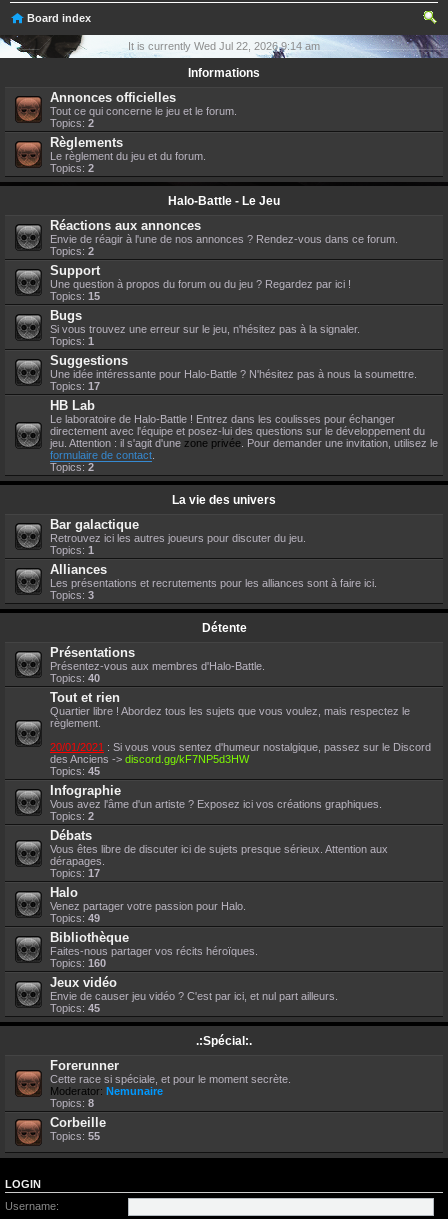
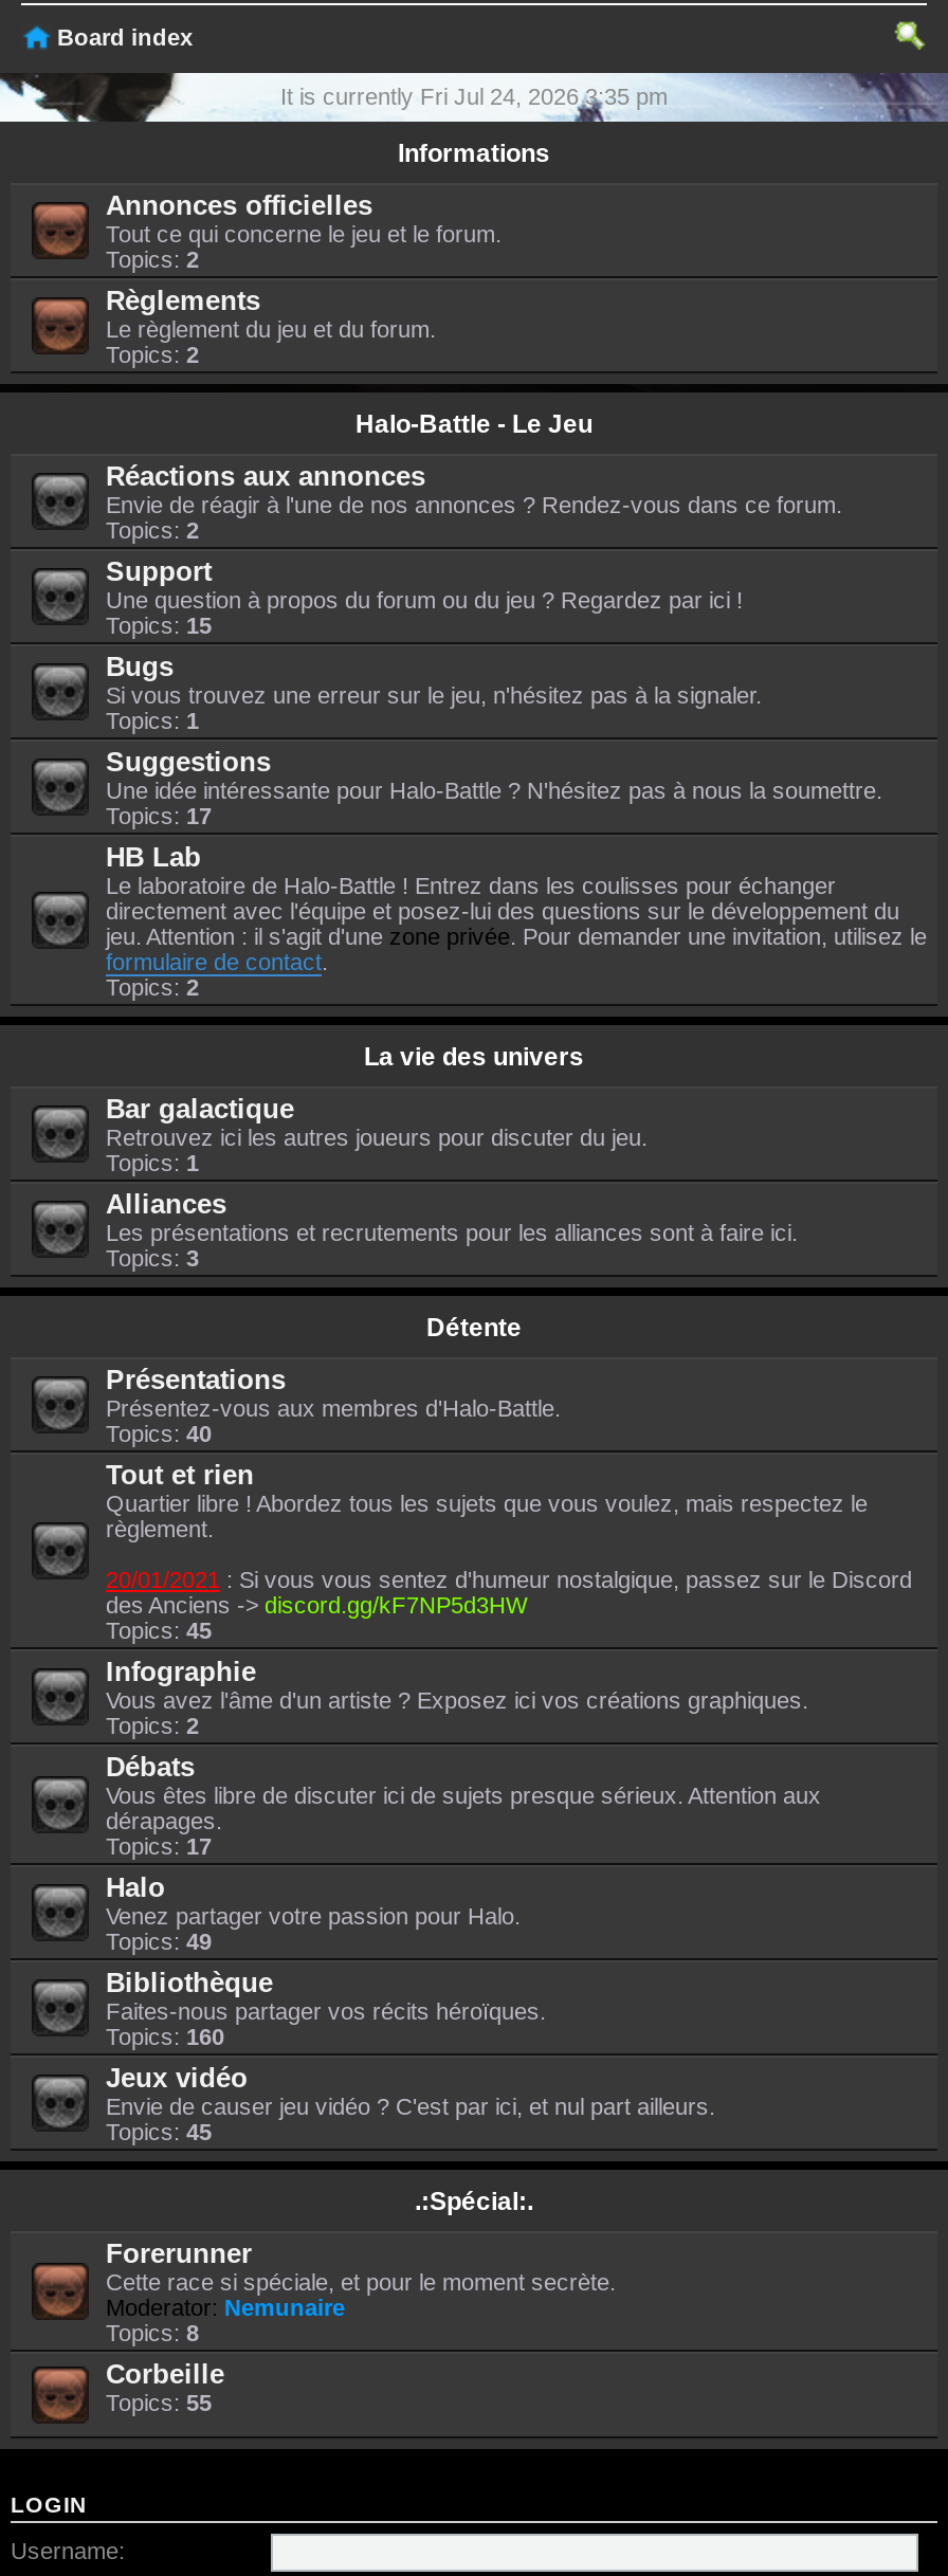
[128,40,320,52] It is currently Wed Jul 22, 2026 9:14 am -> [280,84,668,109] It is currently Fri Jul 24, 2026 3:35 pm

